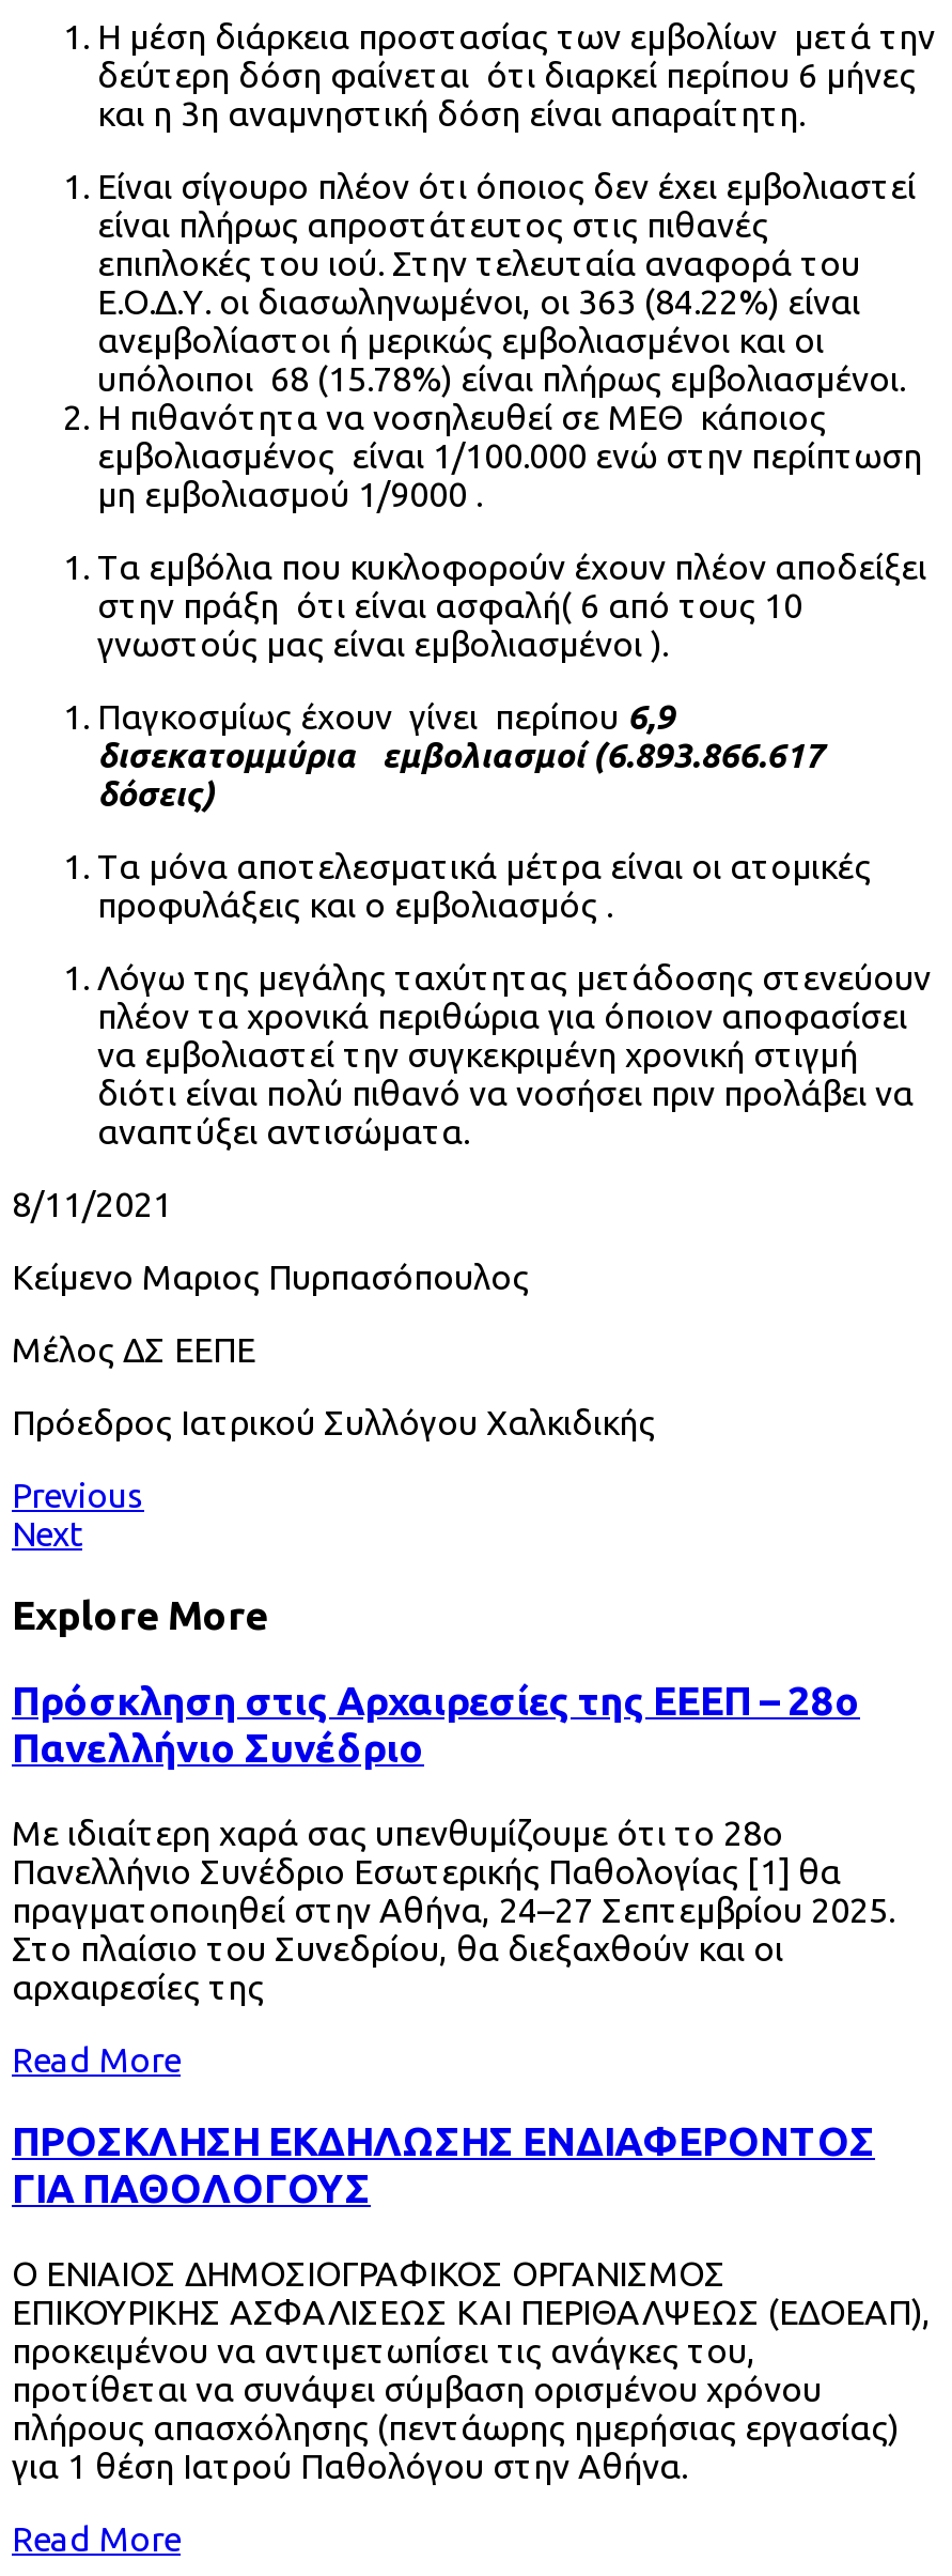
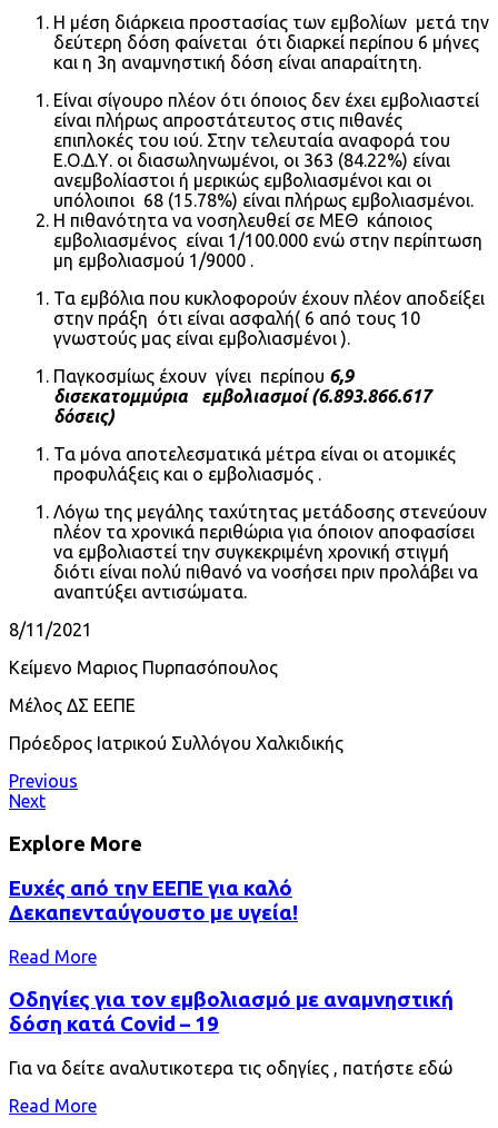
[12,1680,894,2006] Πρόσκληση στις Αρχαιρεσίες της ΕΕΕΠ – 28ο | Πανελλήνιο Συνέδριο | Με ιδιαίτερη χαρά σας υπενθυμίζουμε ότι το 28ο | Πανελλήνιο Συνέδριο Εσωτερικής Παθολογίας [1] θα | πραγματοποιηθεί στην Αθήνα, 24–27 Σεπτεμβρίου 2025. | Στο πλαίσιο του Συνεδρίου, θα διεξαχθούν και οι | αρχαιρεσίες της -> [9,877,298,925] Ευχές από την ΕΕΠΕ για καλό | Δεκαπενταύγουστο με υγεία!
[12,2119,875,2211] ΠΡΟΣΚΛΗΣΗ ΕΚΔΗΛΩΣΗΣ ΕΝΔΙΑΦΕΡΟΝΤΟΣ | ΓΙΑ ΠΑΘΟΛΟΓΟΥΣ -> [9,988,454,1036] Οδηγίες για τον εμβολιασμό με αναμνηστική | δόση κατά Covid – 19
[12,2253,931,2484] Ο ΕΝΙΑΙΟΣ ΔΗΜΟΣΙΟΓΡΑΦΙΚΟΣ ΟΡΓΑΝΙΣΜΟΣ | ΕΠΙΚΟΥΡΙΚΗΣ ΑΣΦΑΛΙΣΕΩΣ ΚΑΙ ΠΕΡΙΘΑΛΨΕΩΣ (ΕΔΟΕΑΠ), | προκειμένου να αντιμετωπίσει τις ανάγκες του, | προτίθεται να συνάψει σύμβαση ορισμένου χρόνου | πλήρους απασχόλησης (πεντάωρης ημερήσιας εργασίας) | για 1 θέση Ιατρού Παθολόγου στην Αθήνα. -> [9,1057,452,1077] Για να δείτε αναλυτικοτερα τις οδηγίες , πατήστε εδώ

